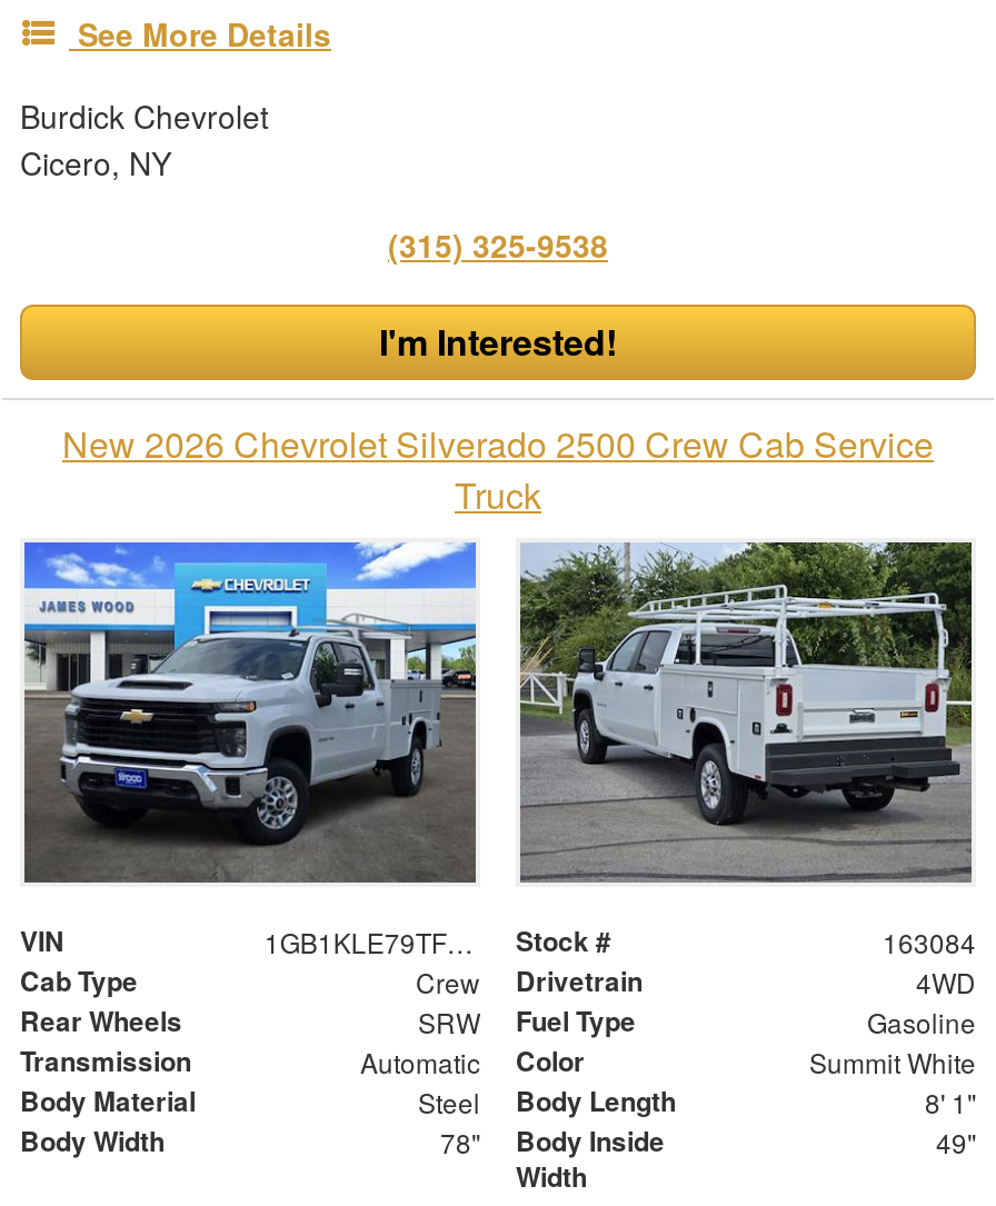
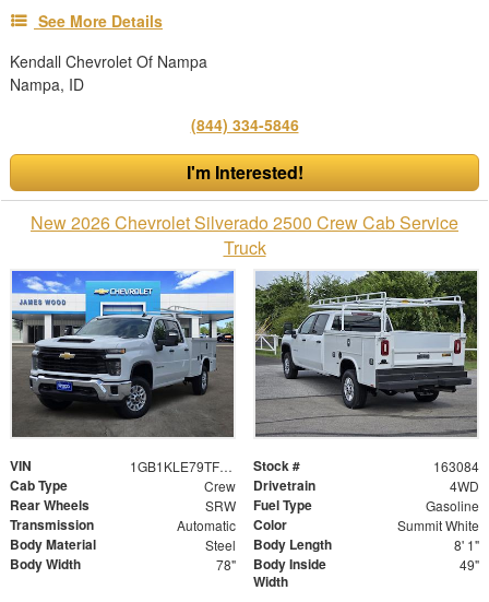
[20,94,269,186] Burdick Chevrolet | Cicero, NY -> [10,50,207,95] Kendall Chevrolet Of Nampa | Nampa, ID
[388,223,608,268] (315) 325-9538 -> [190,114,299,135] (844) 334-5846

